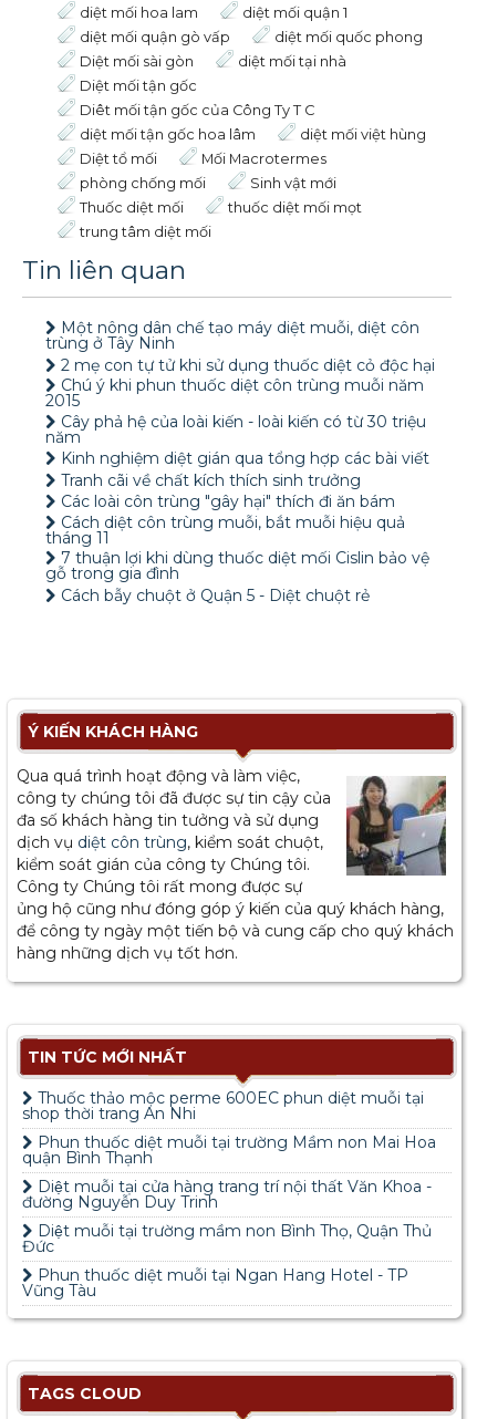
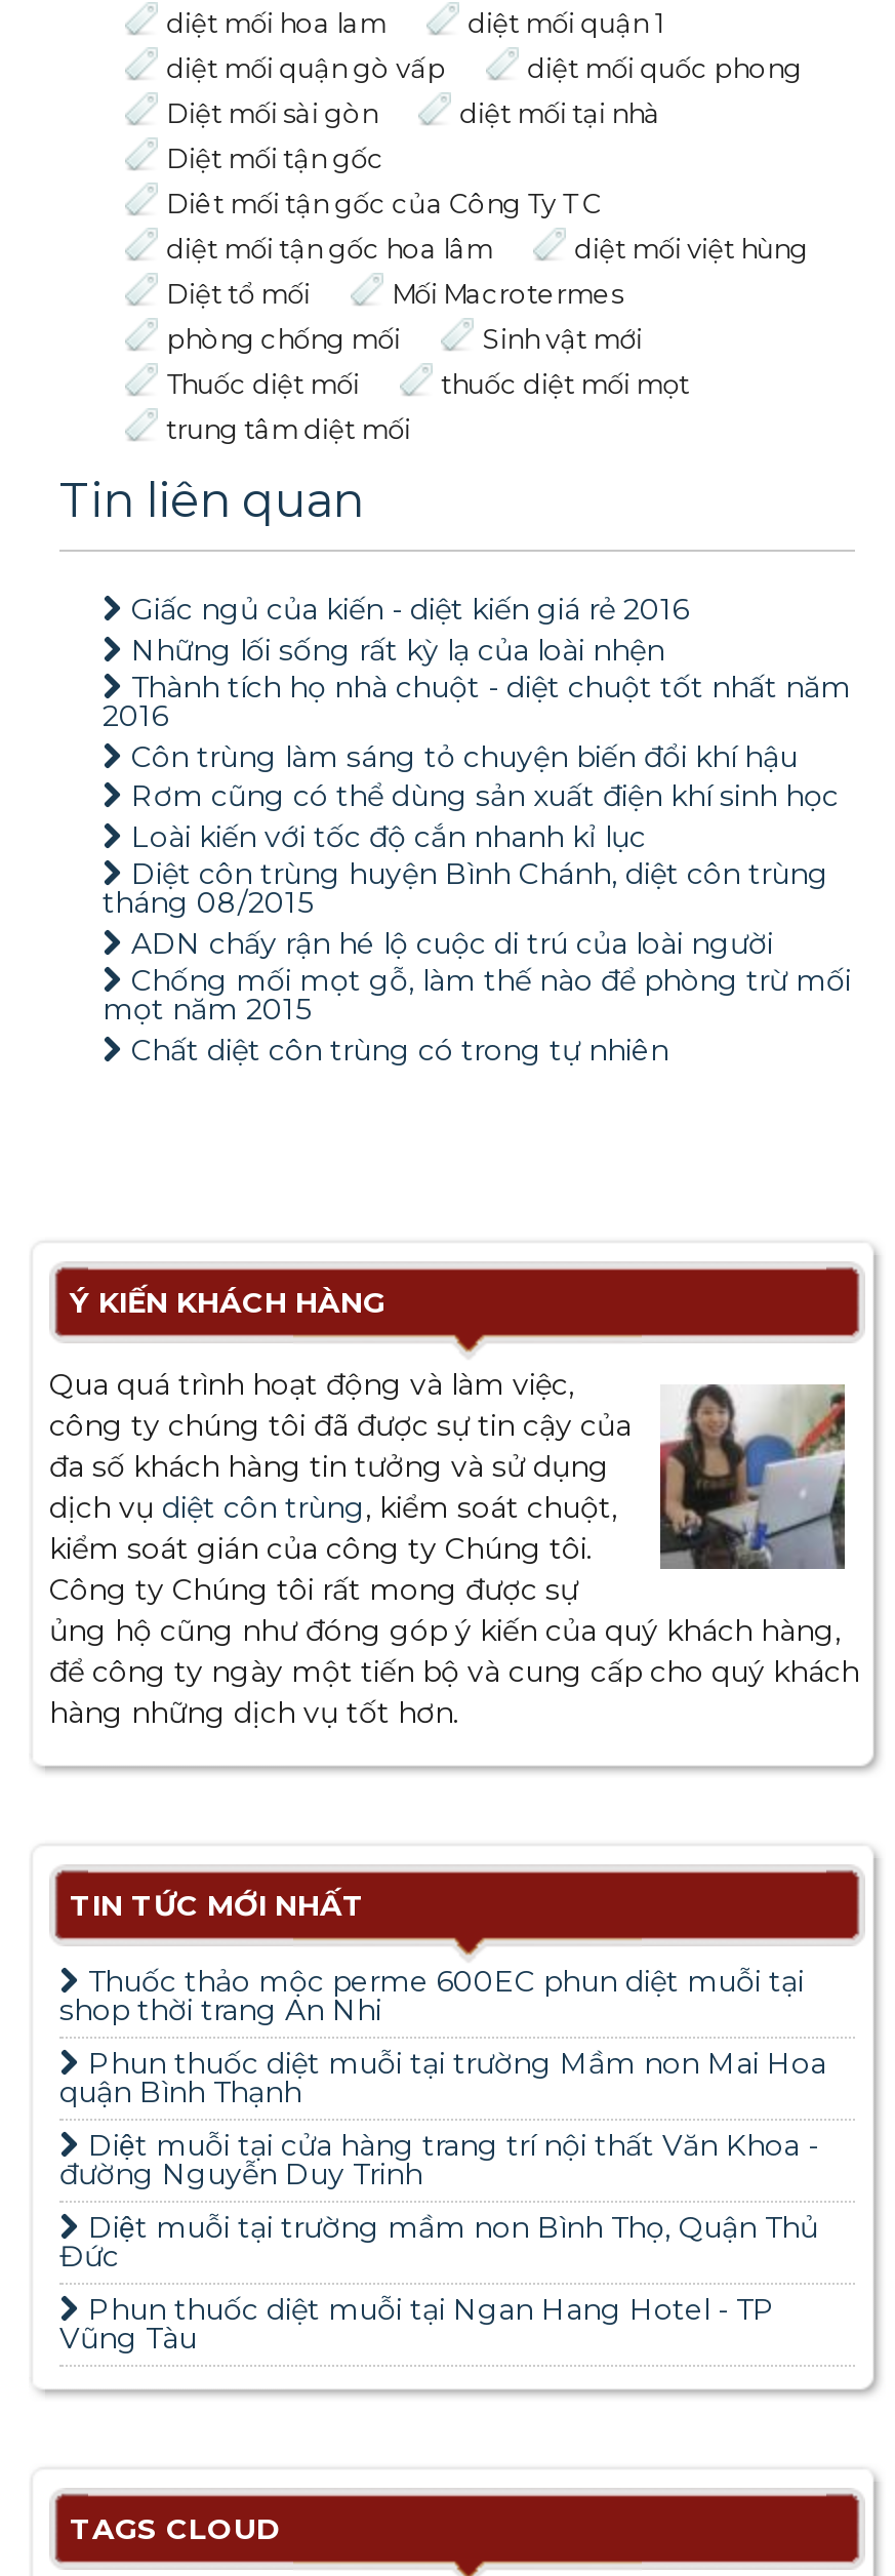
[45,318,435,605] Một nông dân chế tạo máy diệt muỗi, diệt côn | trùng ở Tây Ninh | 2 mẹ con tự tử khi sử dụng thuốc diệt cỏ độc hại | Chú ý khi phun thuốc diệt côn trùng muỗi năm | 2015 | Cây phả hệ của loài kiến - loài kiến có từ 30 triệu | năm | Kinh nghiệm diệt gián qua tổng hợp các bài viết | Tranh cãi về chất kích thích sinh trưởng | Các loài côn trùng "gây hại" thích đi ăn bám | Cách diệt côn trùng muỗi, bắt muỗi hiệu quả | tháng 11 | 7 thuận lợi khi dùng thuốc diệt mối Cislin bảo vệ | gỗ trong gia đình | Cách bẫy chuột ở Quận 5 - Diệt chuột rẻ -> [103,591,851,1068] Giấc ngủ của kiến - diệt kiến giá rẻ 2016 | Những lối sống rất kỳ lạ của loài nhện | Thành tích họ nhà chuột - diệt chuột tốt nhất năm | 2016 | Côn trùng làm sáng tỏ chuyện biến đổi khí hậu | Rơm cũng có thể dùng sản xuất điện khí sinh học | Loài kiến với tốc độ cắn nhanh kỉ lục | Diệt côn trùng huyện Bình Chánh, diệt côn trùng | tháng 08/2015 | ADN chấy rận hé lộ cuộc di trú của loài người | Chống mối mọt gỗ, làm thế nào để phòng trừ mối | mọt năm 2015 | Chất diệt côn trùng có trong tự nhiên

